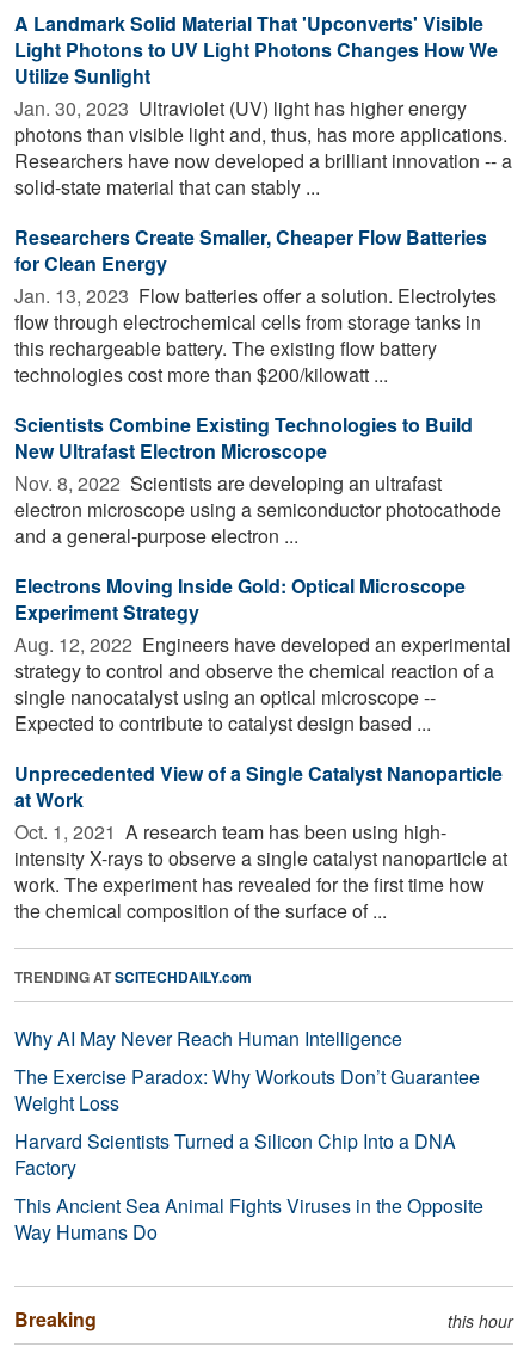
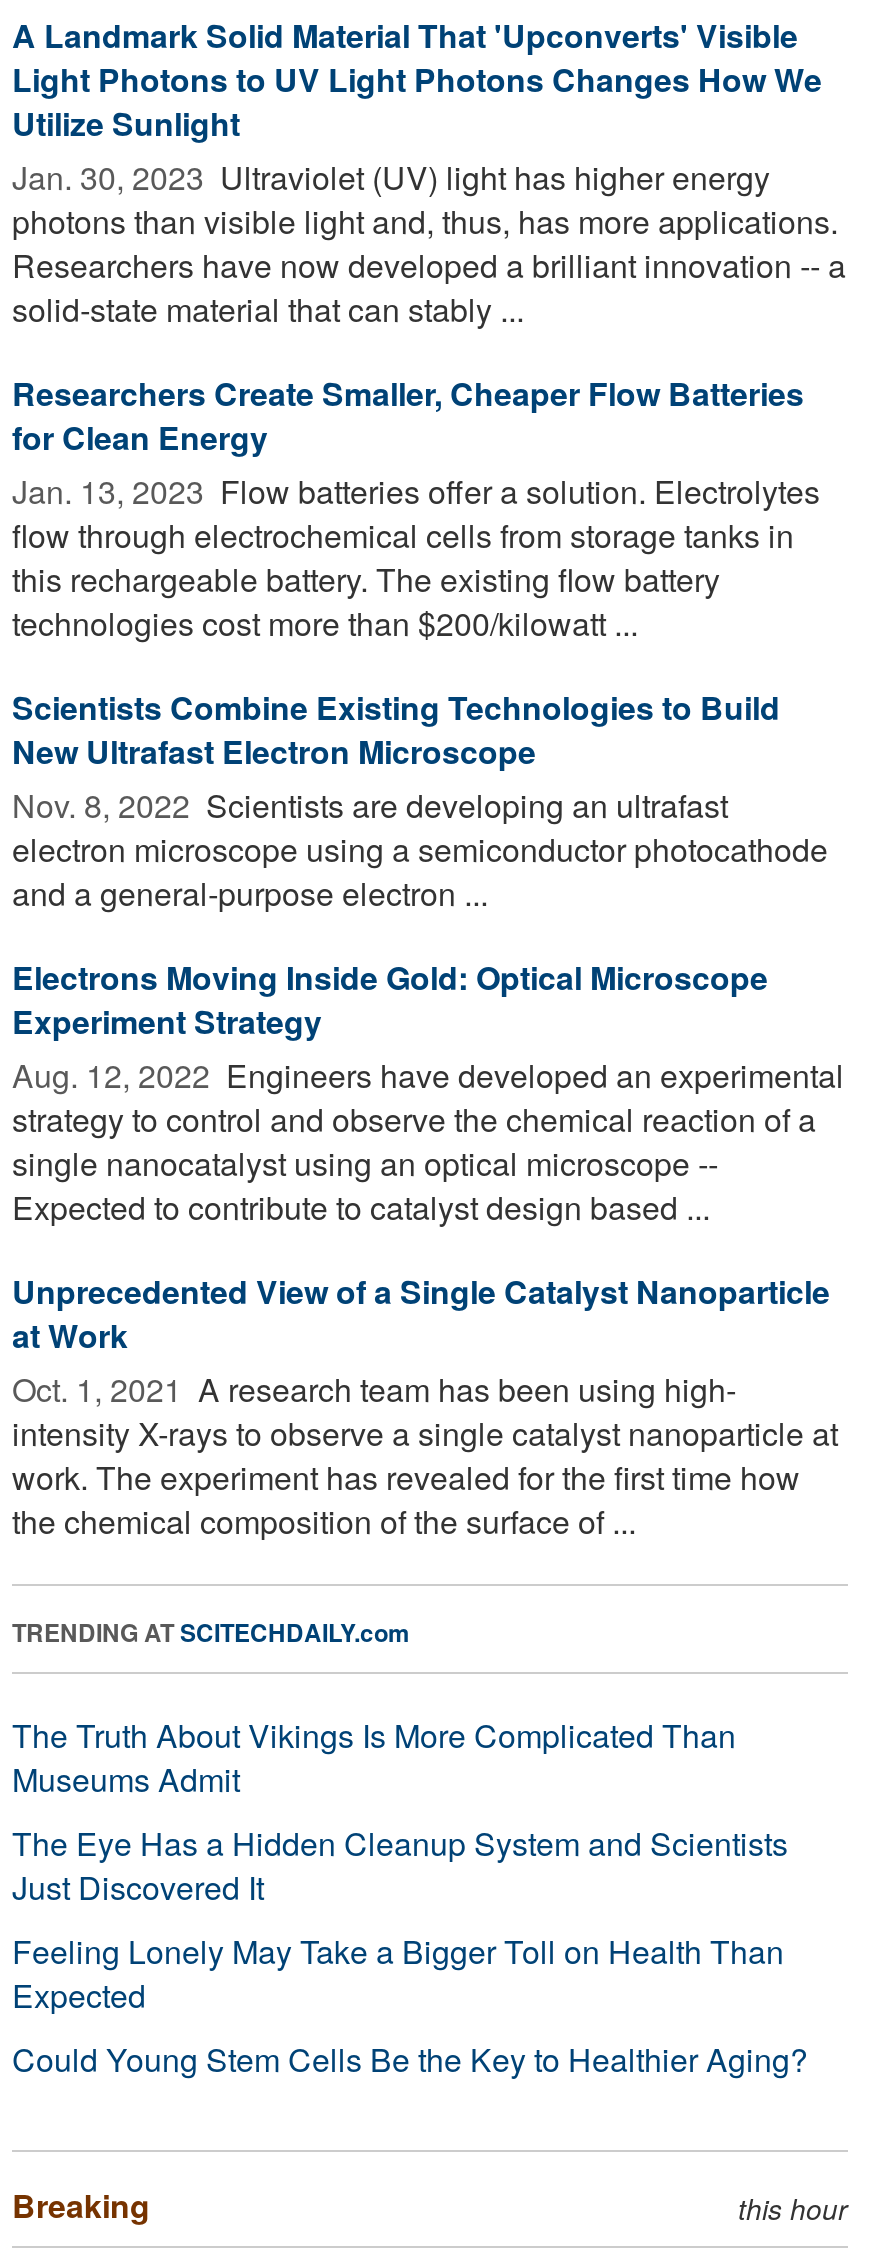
[14,1024,483,1245] Why AI May Never Reach Human Intelligence | The Exercise Paradox: Why Workouts Don’t Guarantee | Weight Loss | Harvard Scientists Turned a Silicon Chip Into a DNA | Factory | This Ancient Sea Animal Fights Viruses in the Opposite | Way Humans Do -> [12,1712,808,2082] The Truth About Vikings Is More Complicated Than | Museums Admit | The Eye Has a Hidden Cleanup System and Scientists | Just Discovered It | Feeling Lonely May Take a Bigger Toll on Health Than | Expected | Could Young Stem Cells Be the Key to Healthier Aging?

